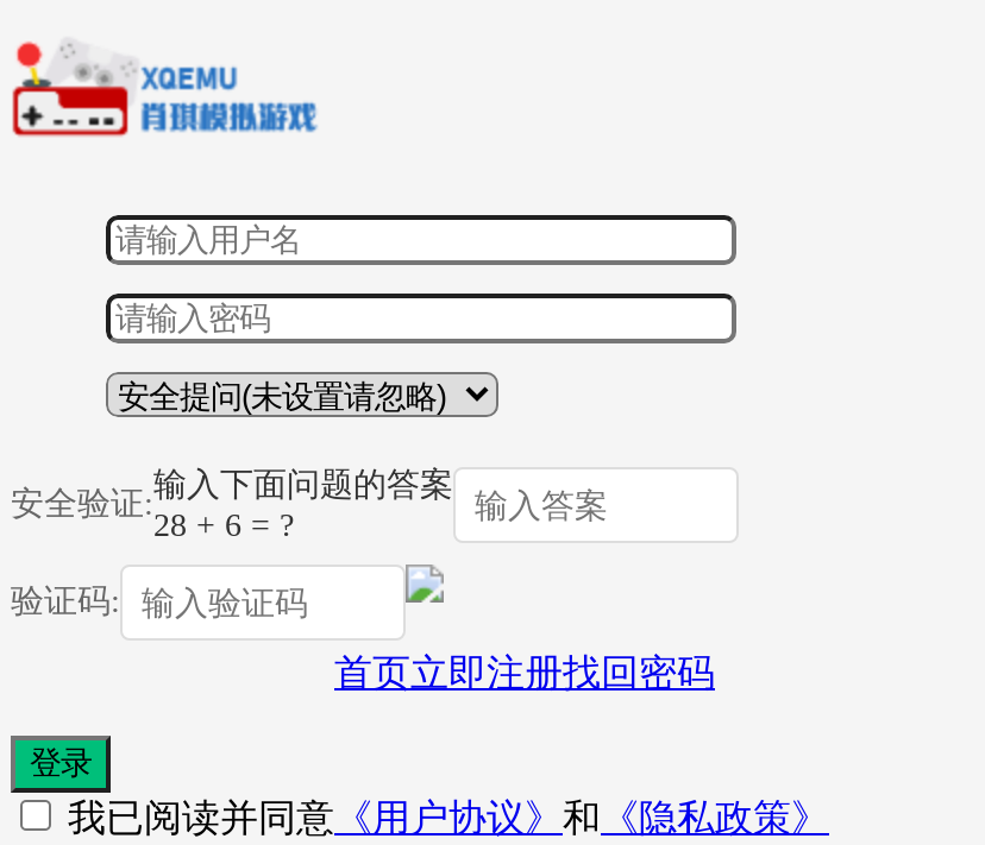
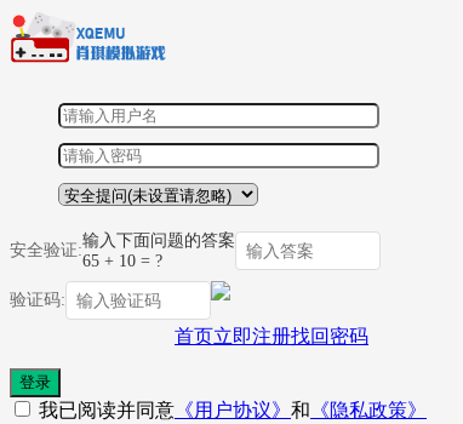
[153,507,294,543] 28 + 6 = ? -> [82,252,162,270] 65 + 10 = ?

